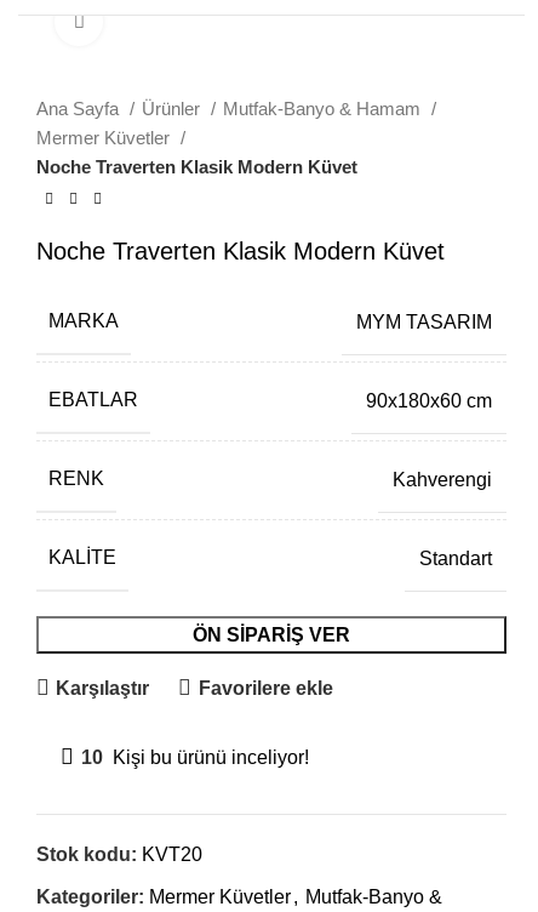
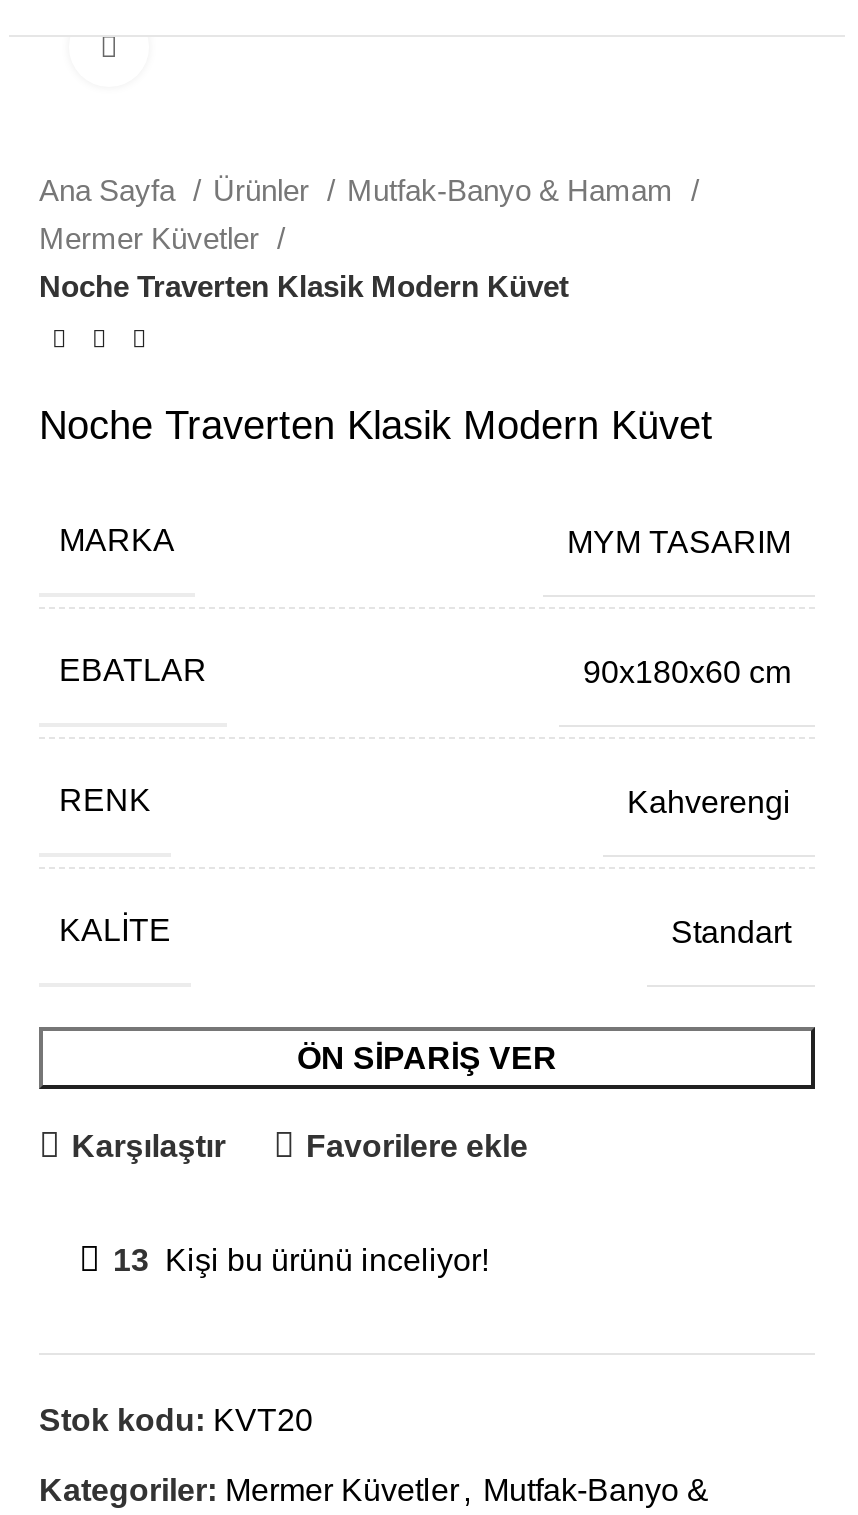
[81,747,309,767] 10 Kişi bu ürünü inceliyor! -> [113,1243,489,1277] 13 Kişi bu ürünü inceliyor!

